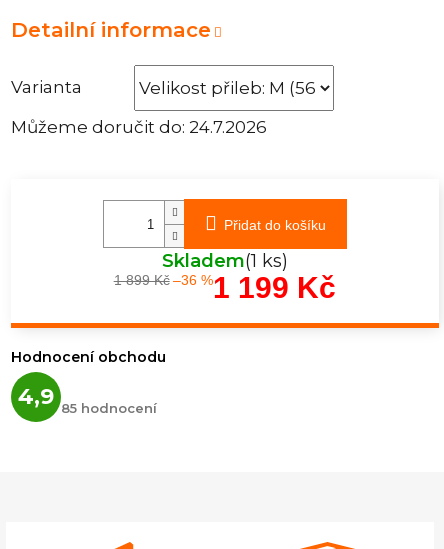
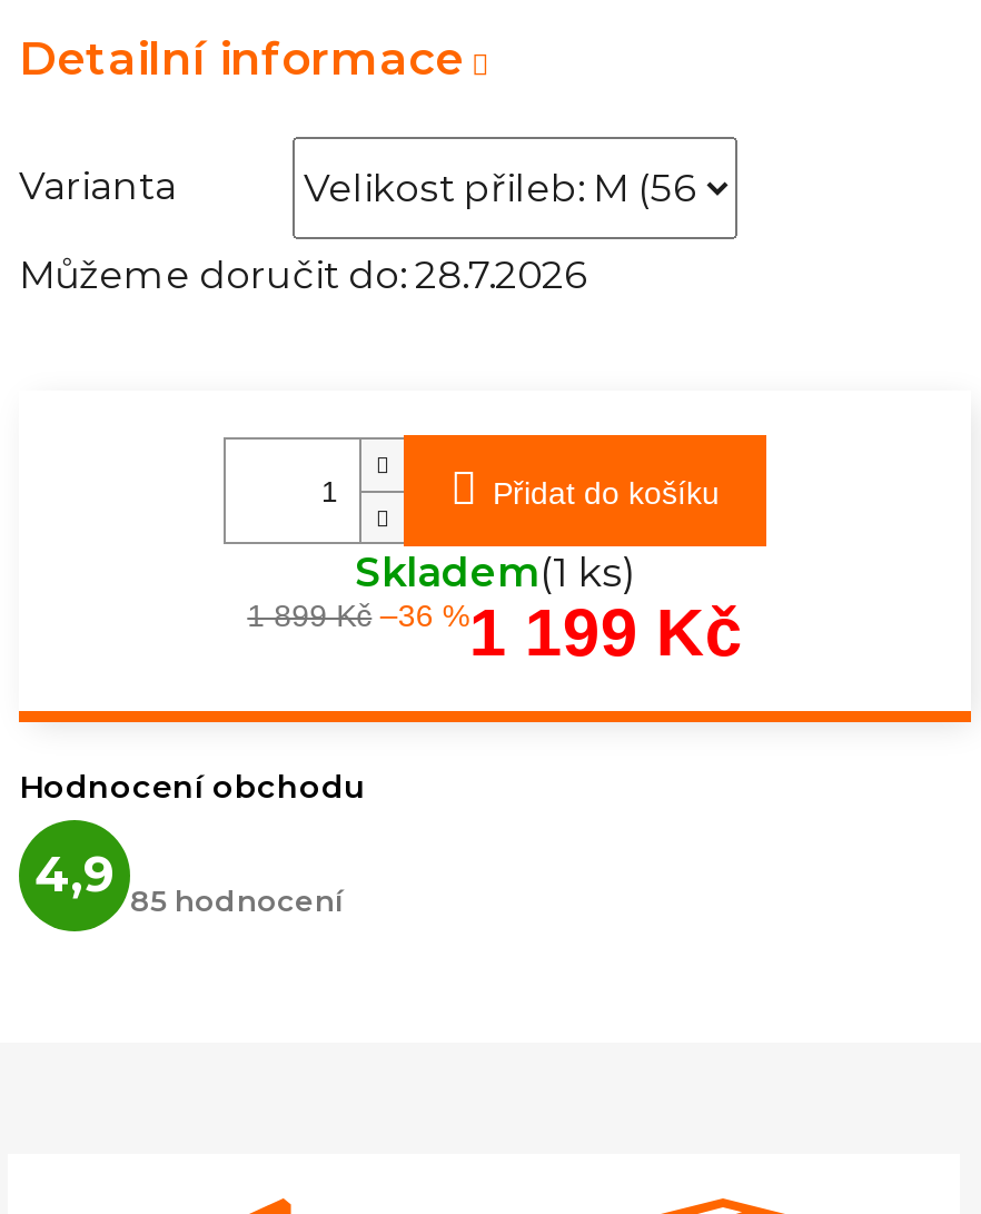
[11,117,267,137] Můžeme doručit do: 24.7.2026 -> [19,253,588,298] Můžeme doručit do: 28.7.2026

